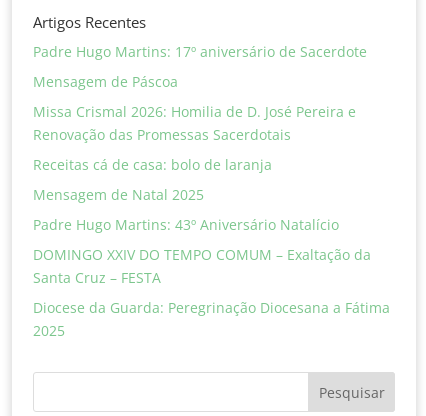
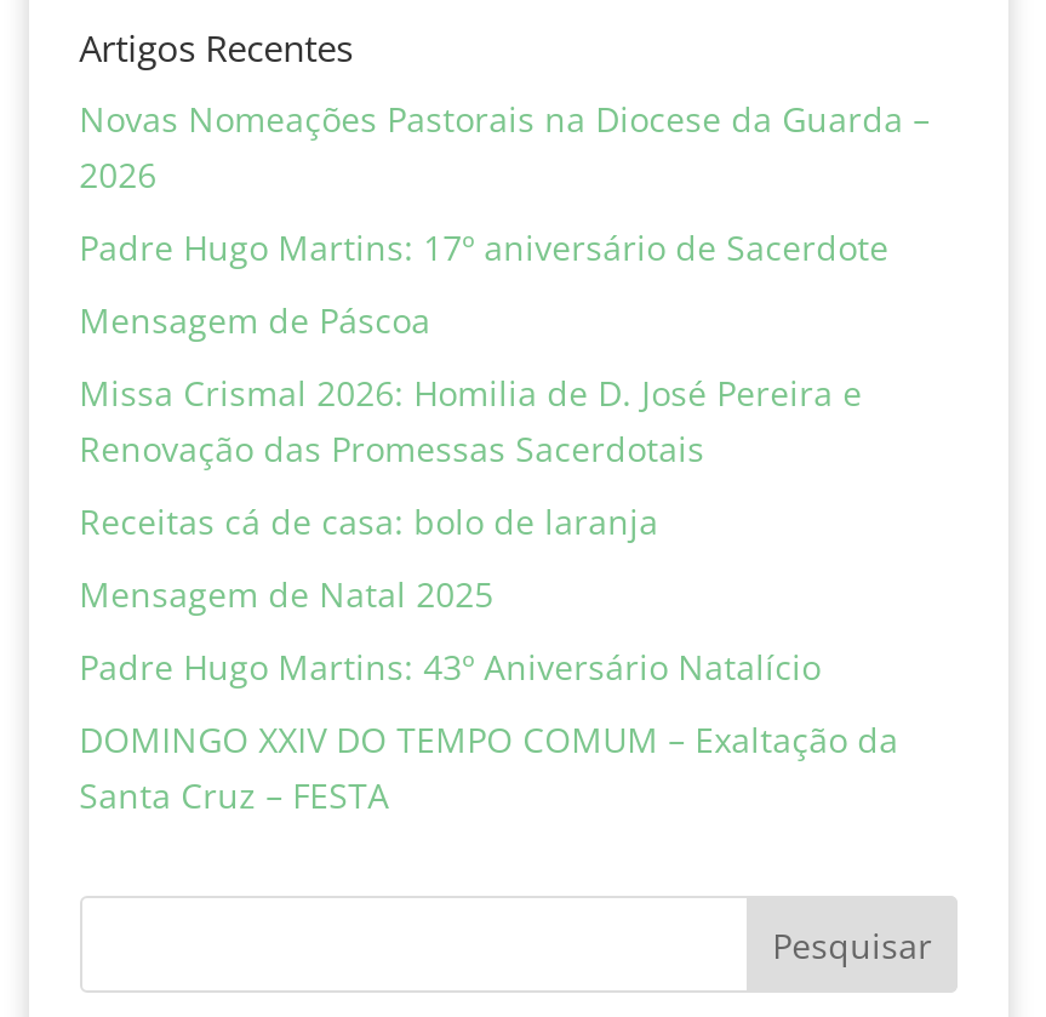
none -> [79,95,930,197] Novas Nomeações Pastorais na Diocese da Guarda – | 2026
moved [33,42,371,287] -> [79,224,898,817]: Padre Hugo Martins: 17º aniversário de Sacerdote | Mensagem de Páscoa | Missa Crismal 2026: Homilia de D. José Pereira e | ... | DOMINGO XXIV DO TEMPO COMUM – Exaltação da | Santa Cruz – FESTA
[33,298,390,340] Diocese da Guarda: Peregrinação Diocesana a Fátima | 2025 -> none

